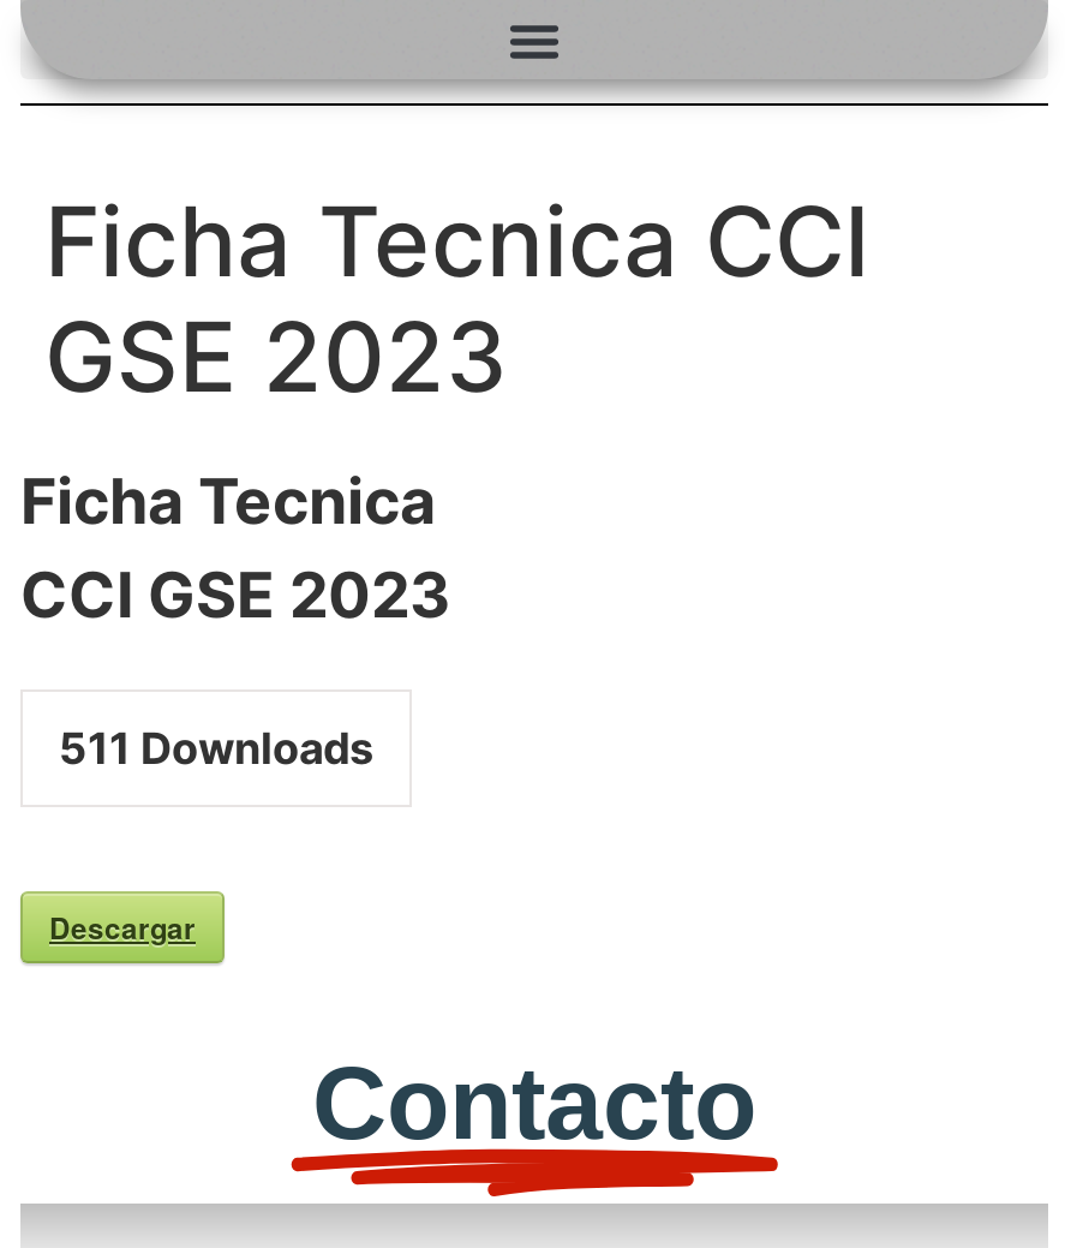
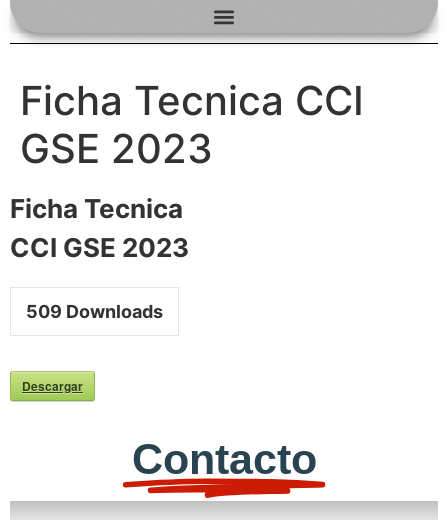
[59,723,373,774] 511 Downloads -> [26,301,163,322] 509 Downloads

